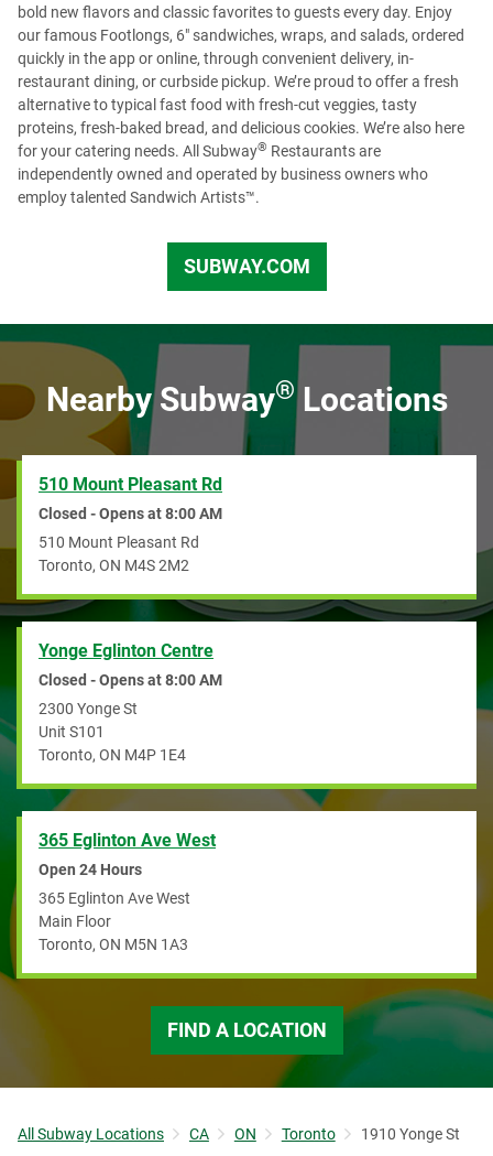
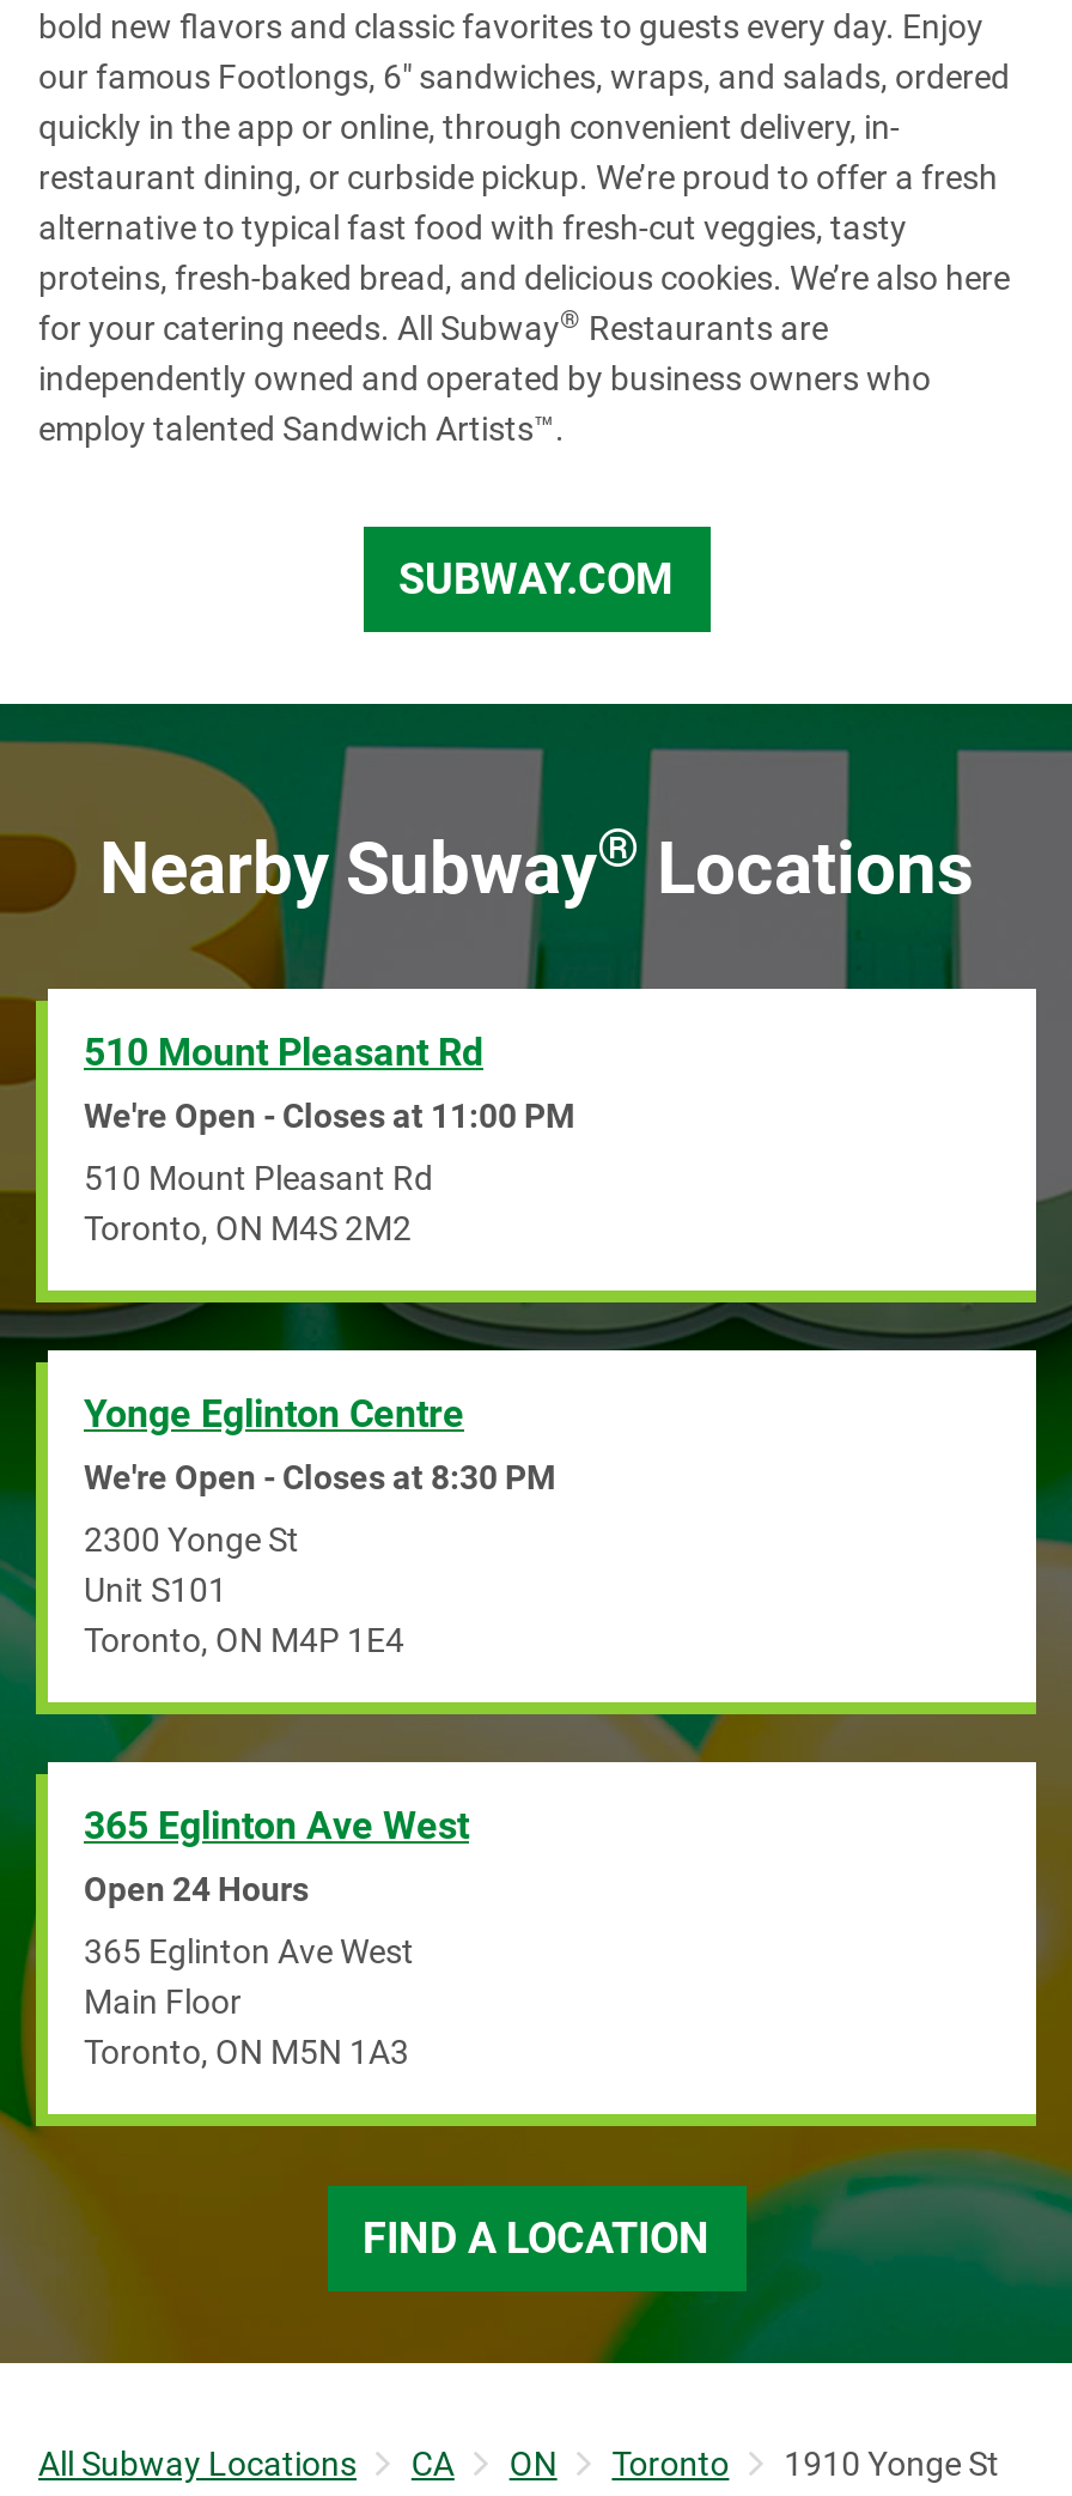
[39,505,222,522] Closed - Opens at 8:00 AM -> [84,1097,574,1135] We're Open - Closes at 11:00 PM
[39,671,222,689] Closed - Opens at 8:00 AM -> [84,1458,555,1496] We're Open - Closes at 8:30 PM

